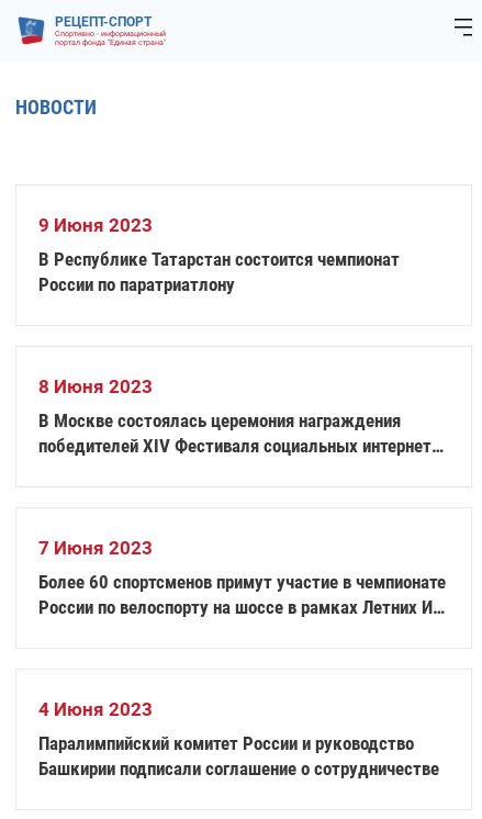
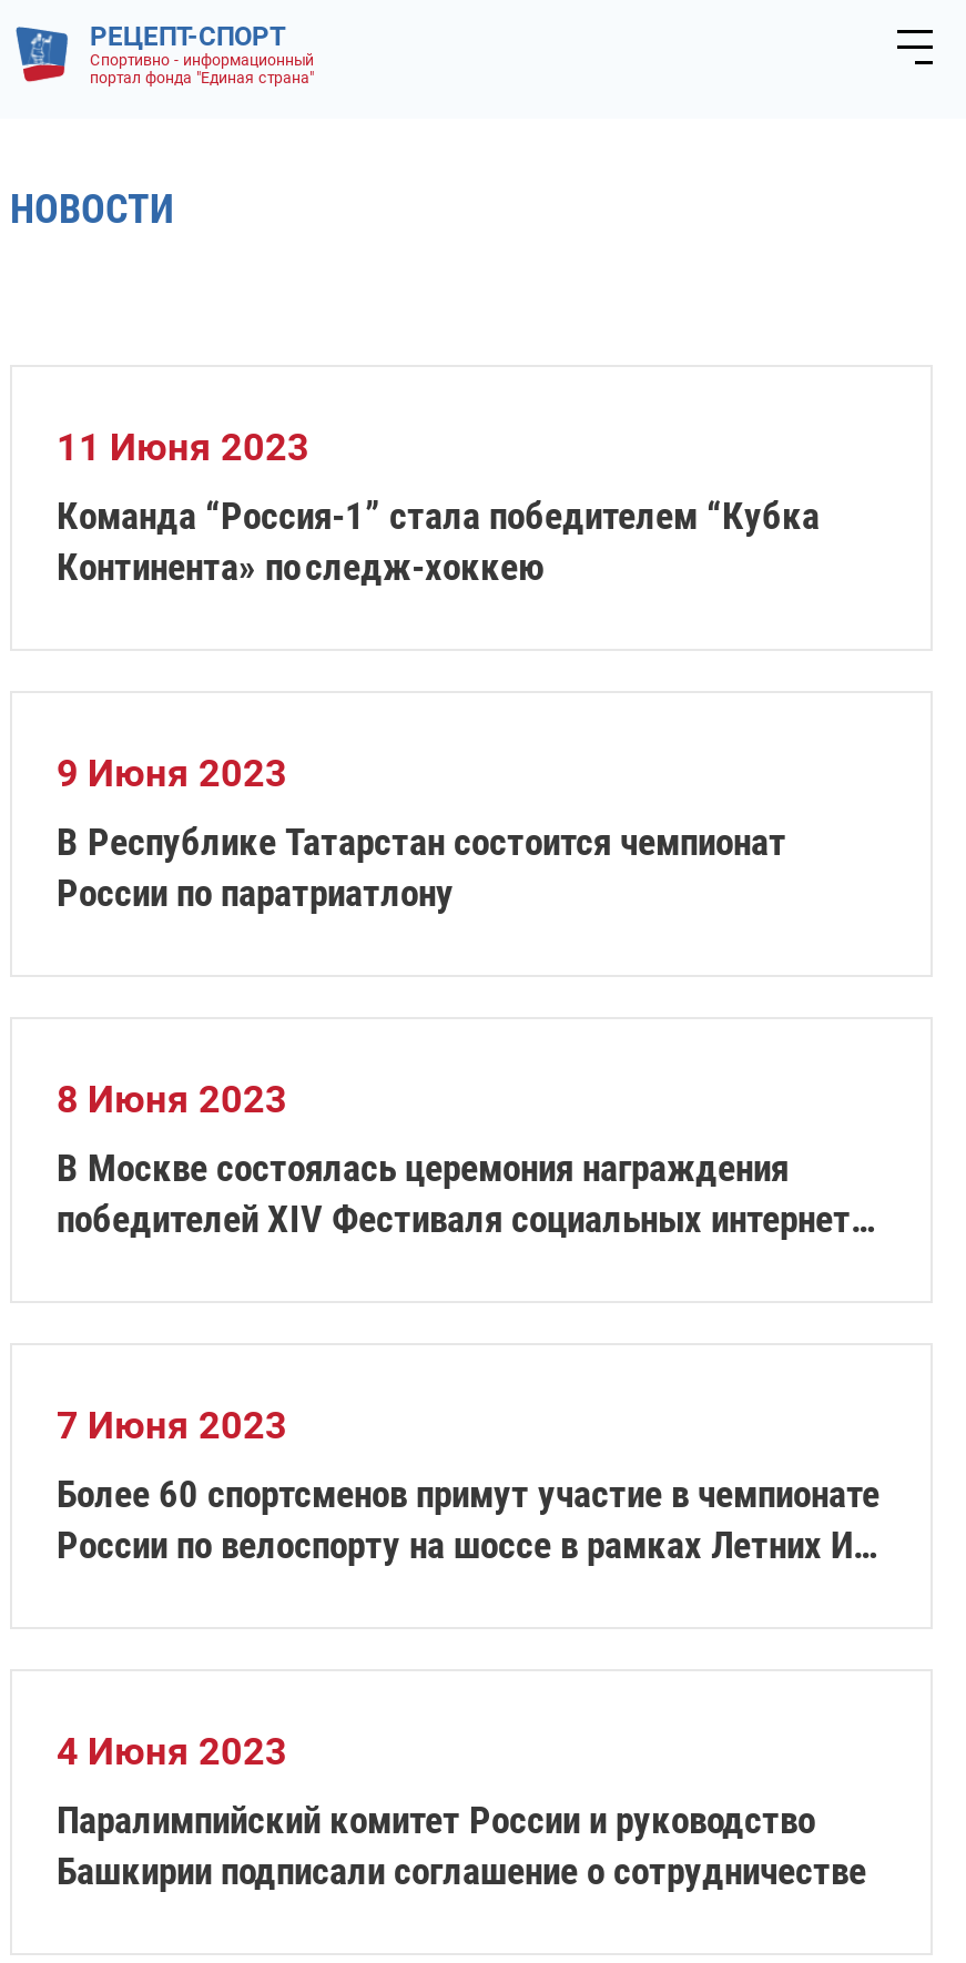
none -> [57,425,820,589] 11 Июня 2023 | Команда “Россия-1” стала победителем “Кубка | Континента» по следж-хоккею

